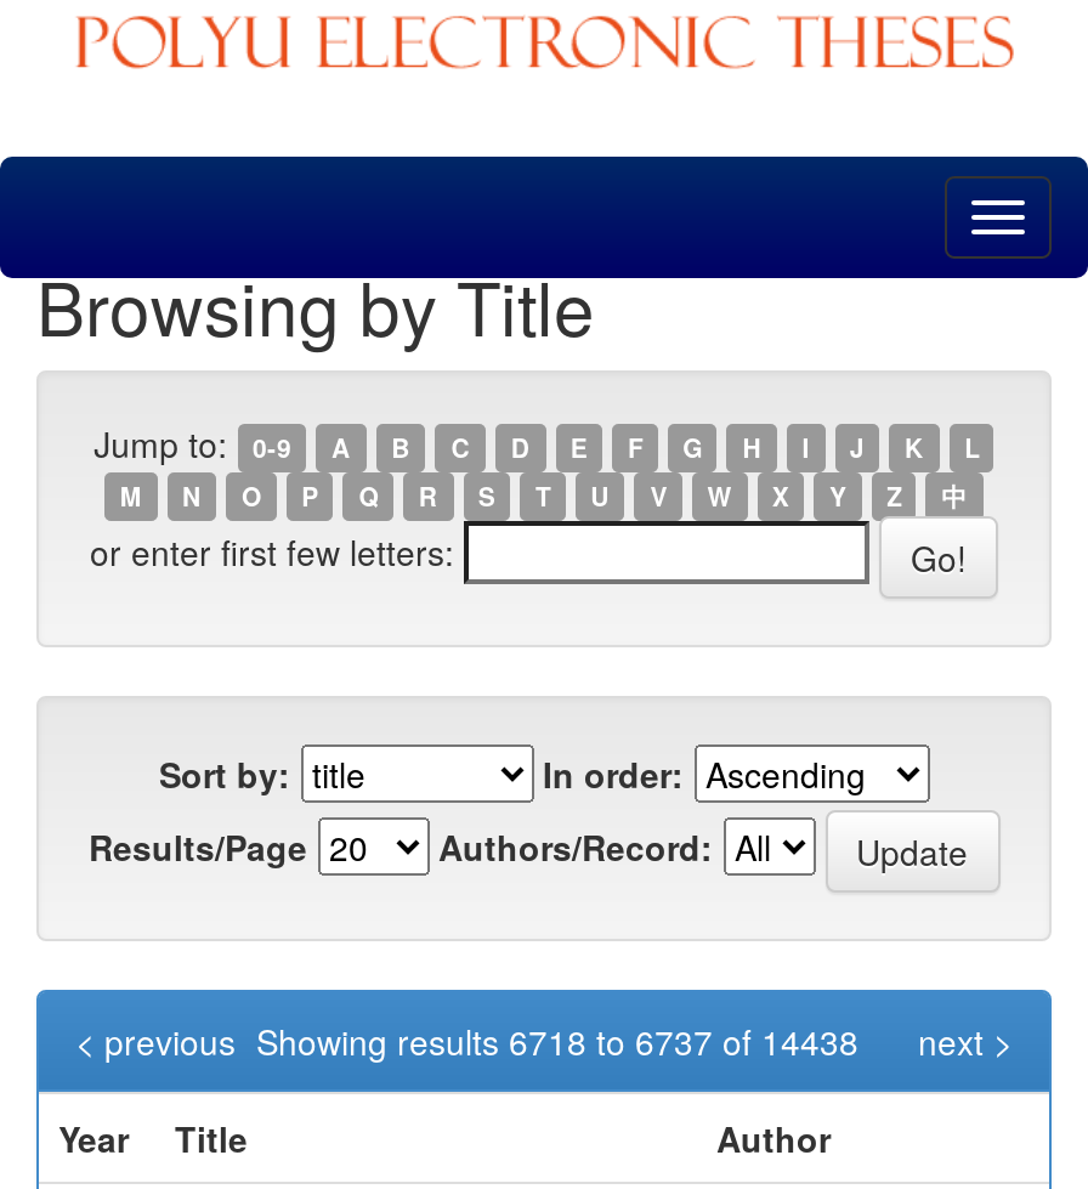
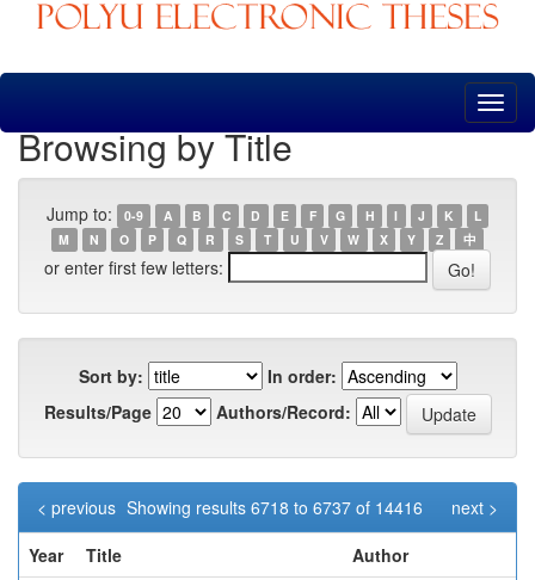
[256,1017,868,1065] Showing results 6718 to 6737 of 14438 -> [126,495,427,519] Showing results 6718 to 6737 of 14416

